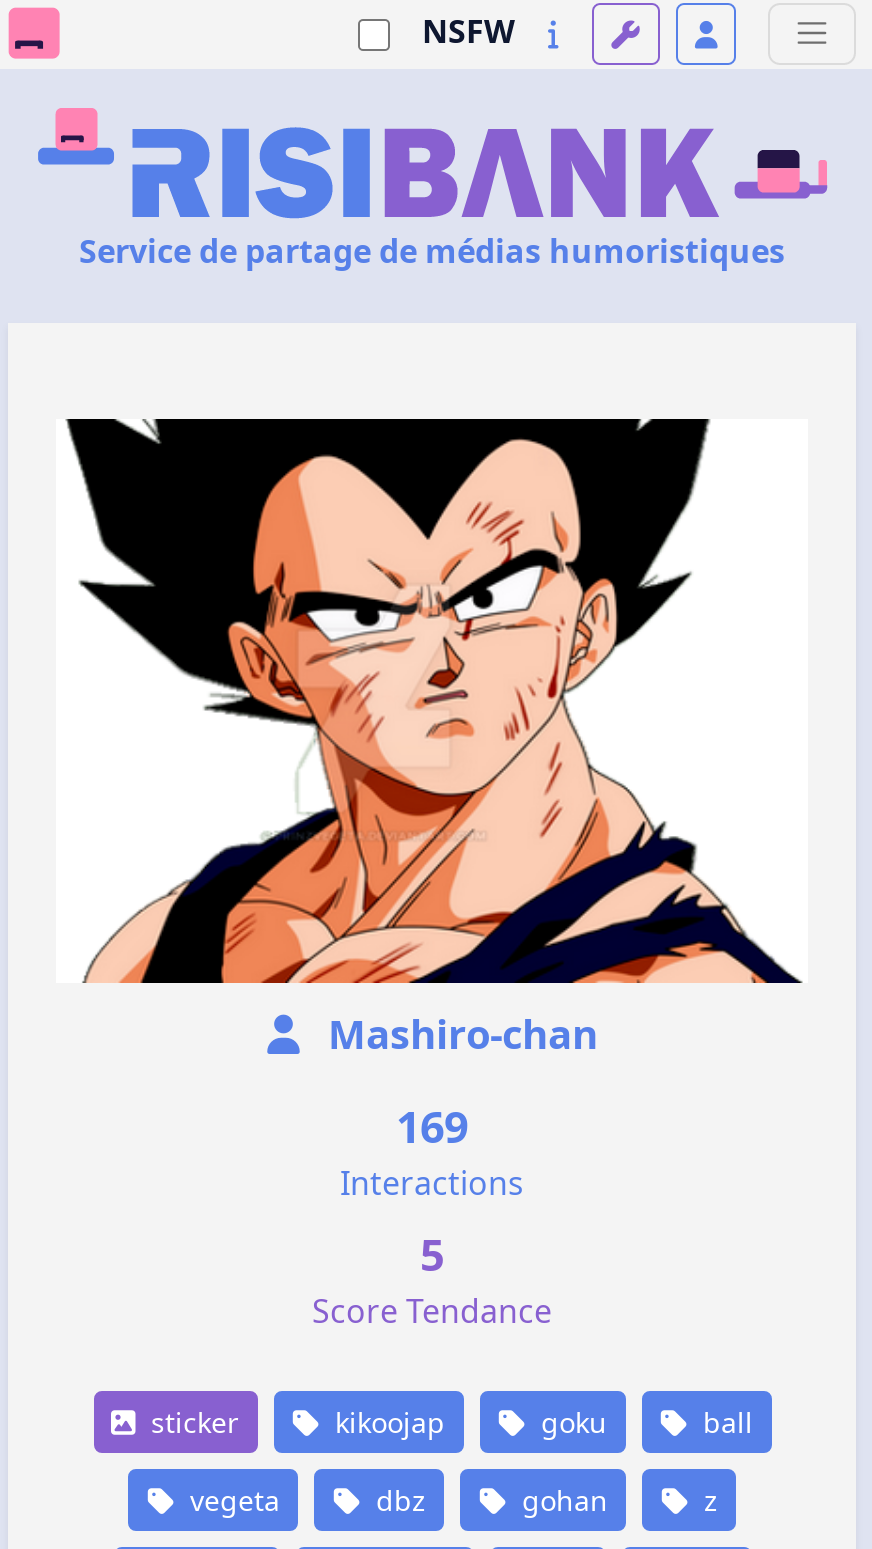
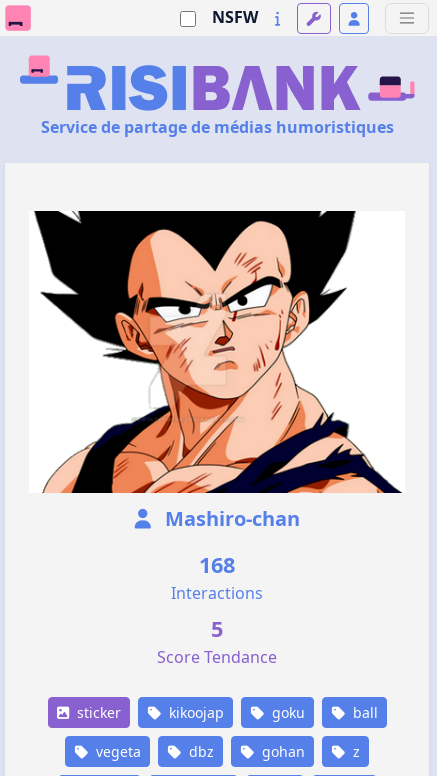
[396,1096,468,1154] 169 -> [199,549,235,578] 168

